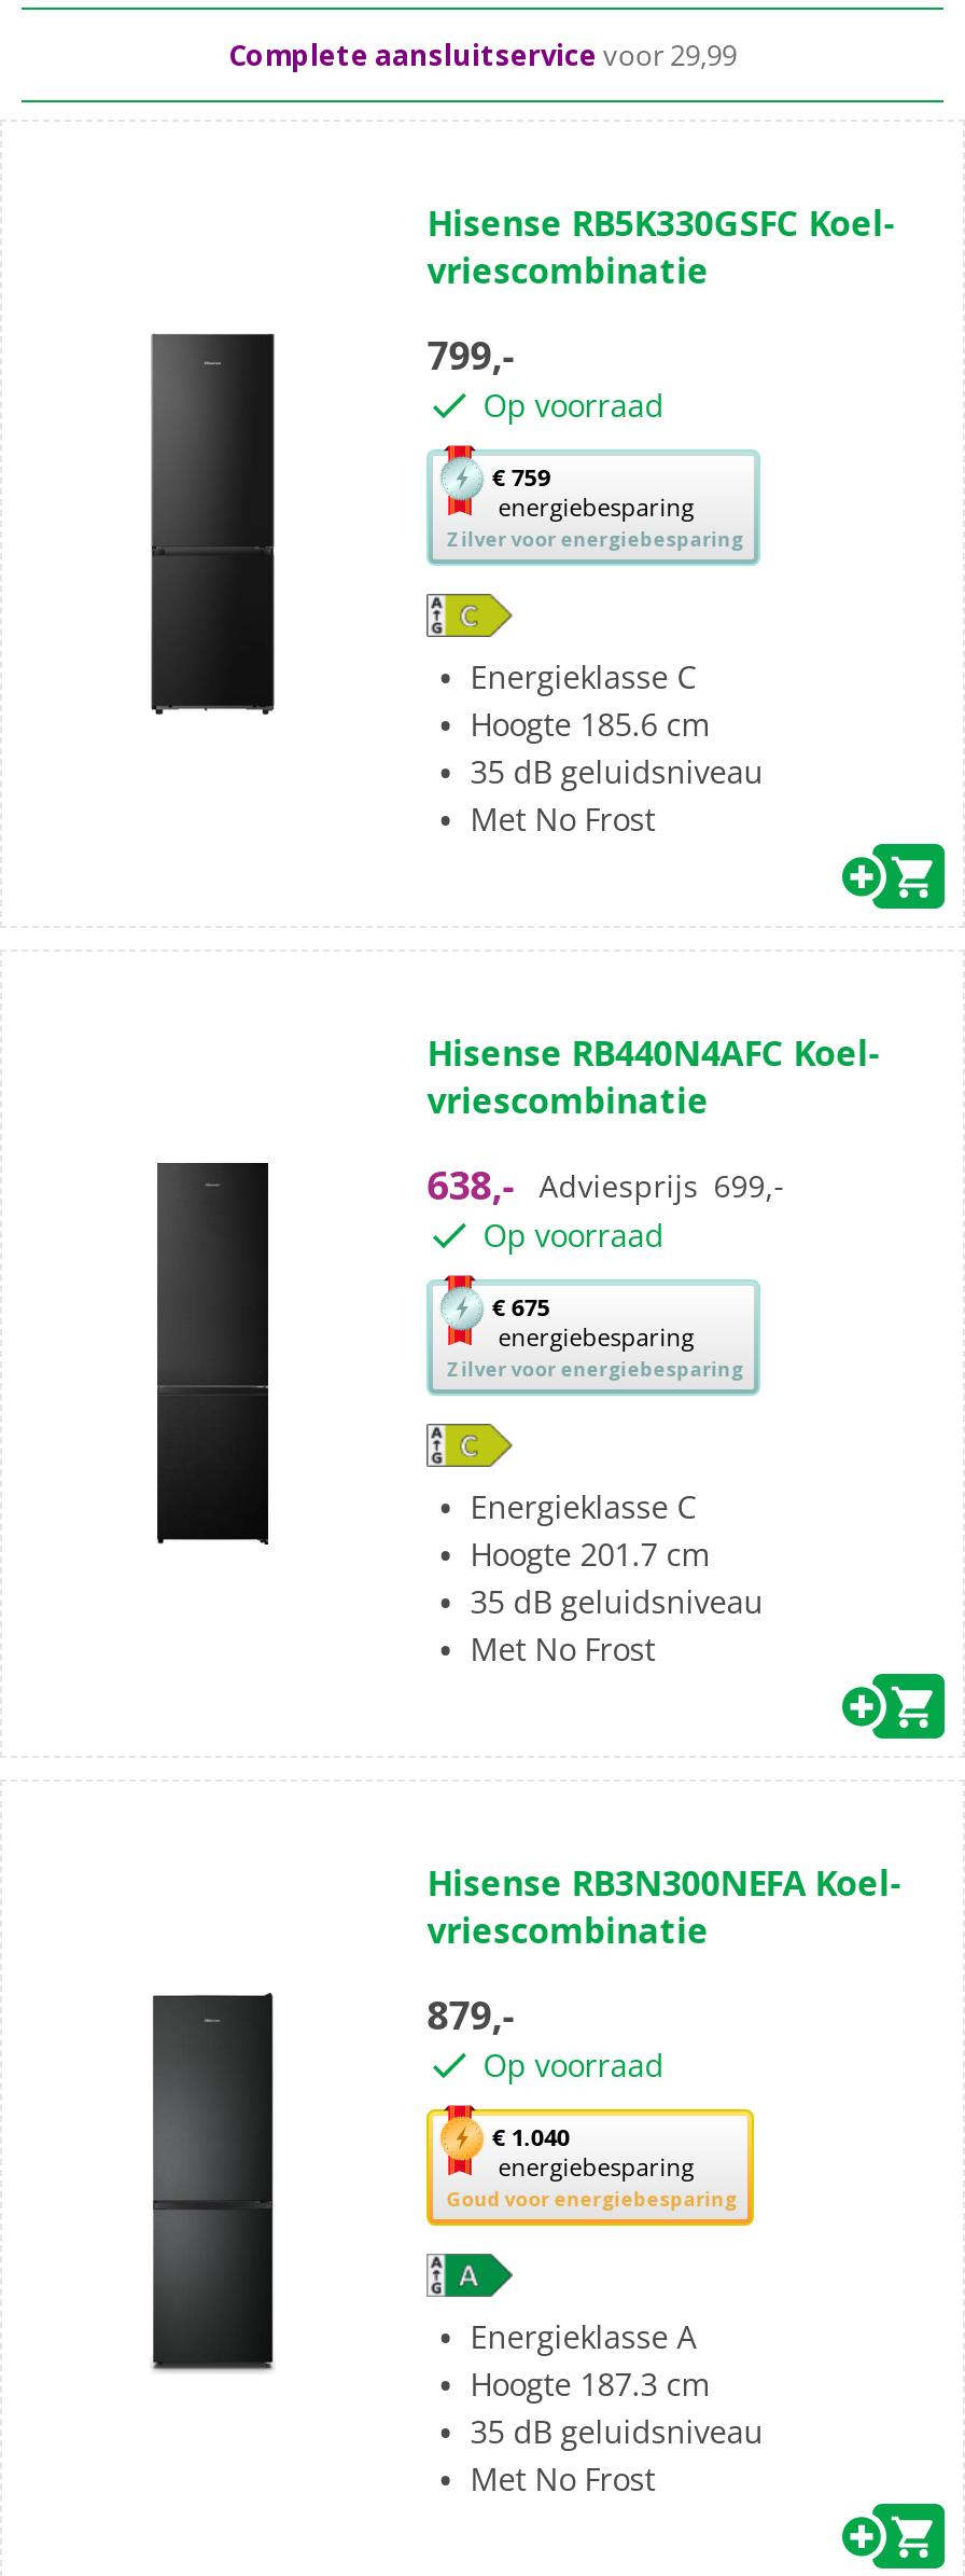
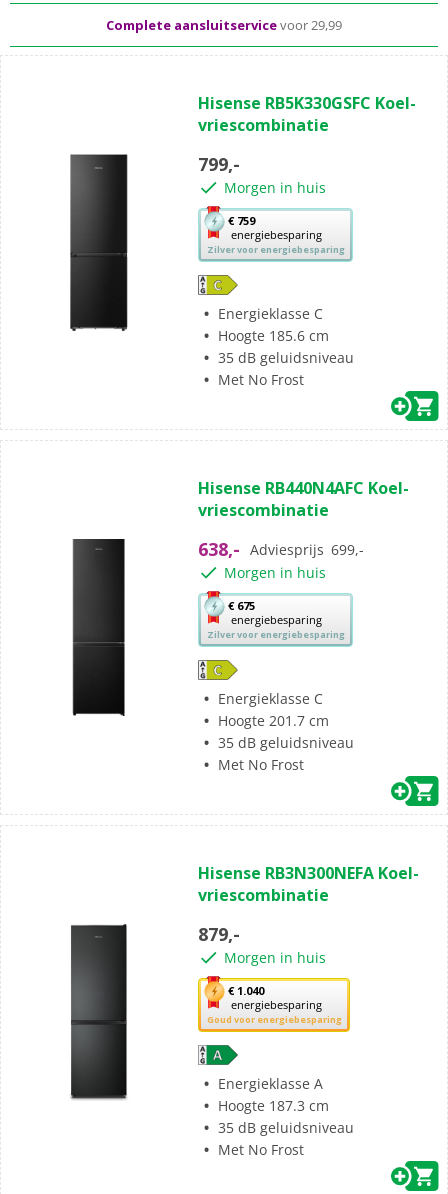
[483,384,664,425] Op voorraad -> [224,177,326,196] Morgen in huis
[483,1214,664,1255] Op voorraad -> [224,562,326,581] Morgen in huis
[483,2044,664,2085] Op voorraad -> [224,947,326,966] Morgen in huis

